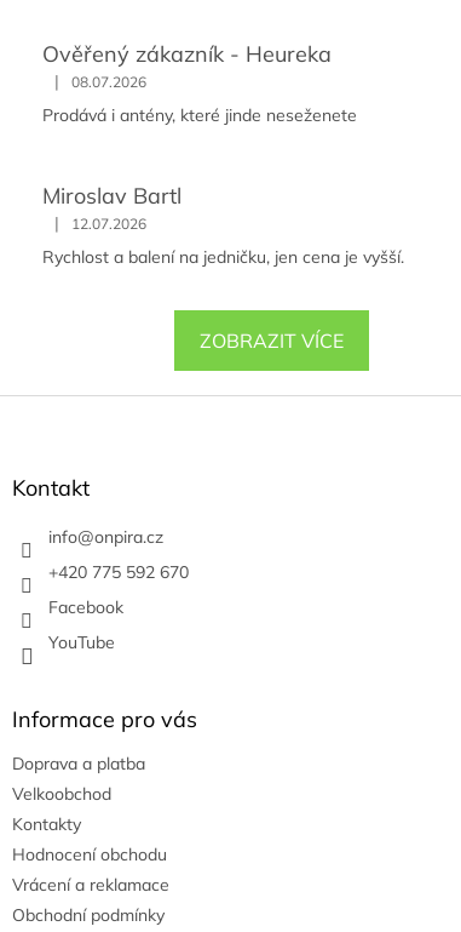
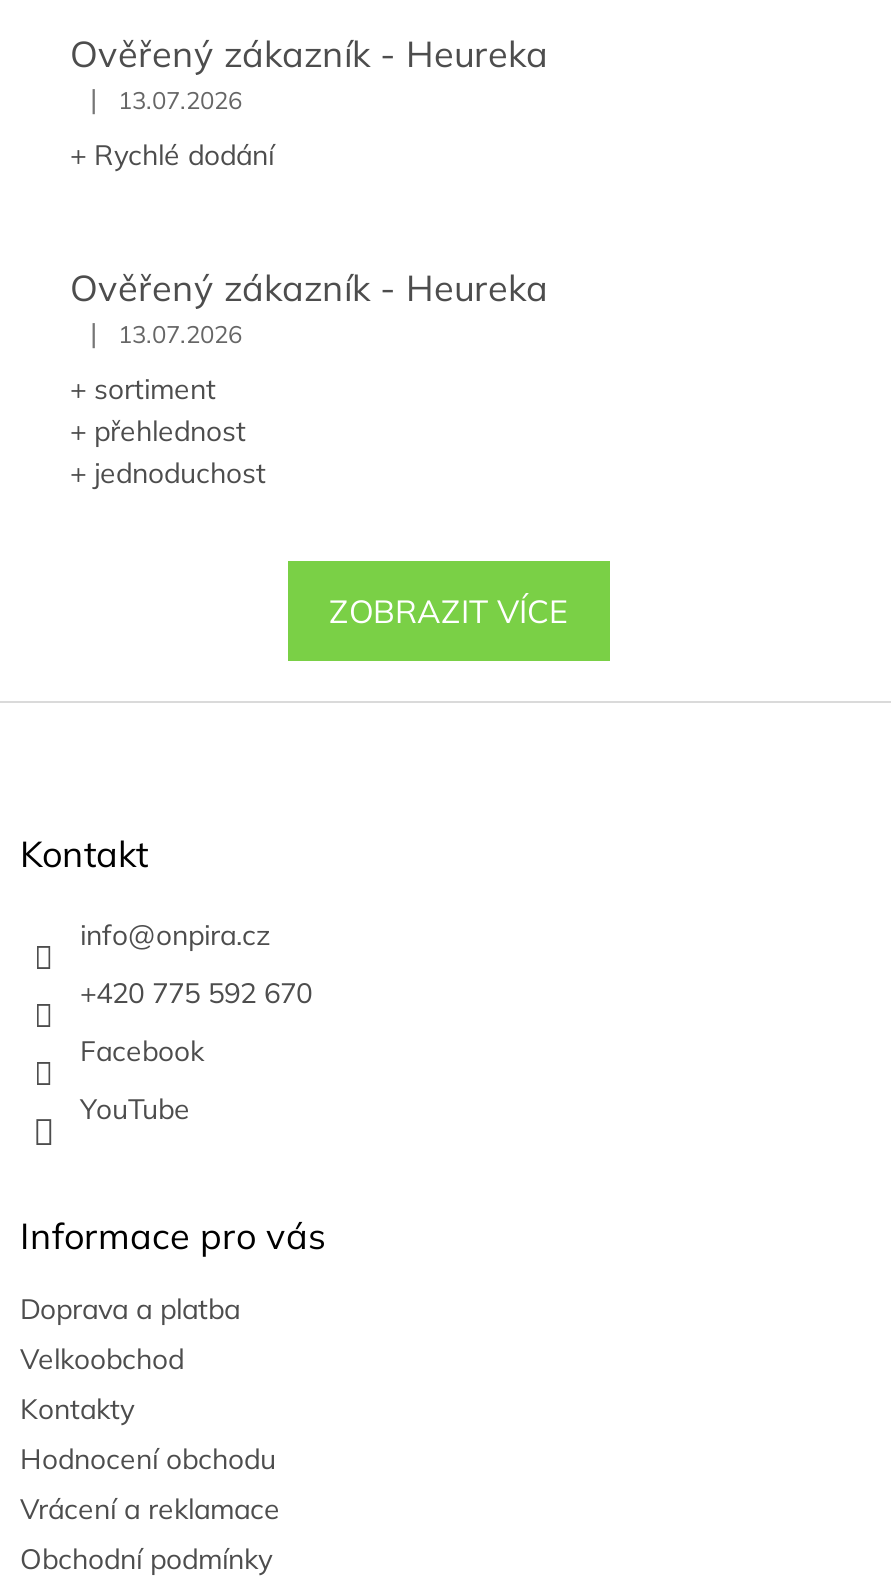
[71,73,146,91] 08.07.2026 -> [118,85,242,115] 13.07.2026
[42,104,357,126] Prodává i antény, které jinde neseženete -> [70,137,274,173] + Rychlé dodání
[42,182,181,210] Miroslav Bartl -> [70,265,548,311] Ověřený zákazník - Heureka
[71,215,146,233] 12.07.2026 -> [118,319,242,349] 13.07.2026
[42,246,404,268] Rychlost a balení na jedničku, jen cena je vyšší. -> [70,371,266,491] + sortiment | + přehlednost | + jednoduchost

